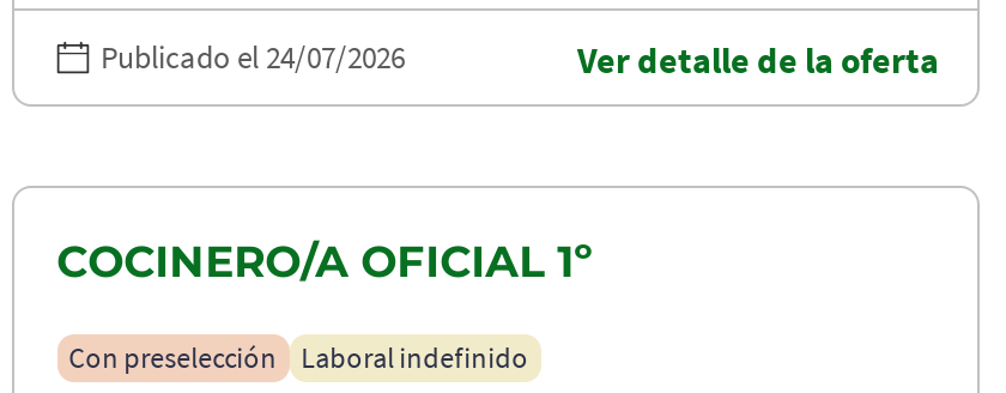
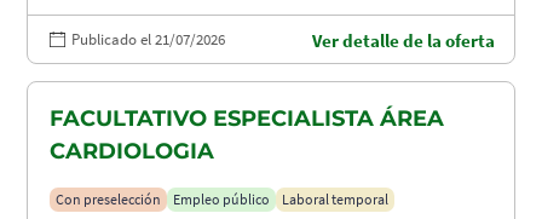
[101,37,405,77] Publicado el 24/07/2026 -> [71,29,225,49] Publicado el 21/07/2026
[57,236,593,288] COCINERO/A OFICIAL 1º -> [49,106,444,165] FACULTATIVO ESPECIALISTA ÁREA | CARDIOLOGIA
[301,339,528,375] Laboral indefinido -> [173,190,388,209] Empleo público | Laboral temporal

